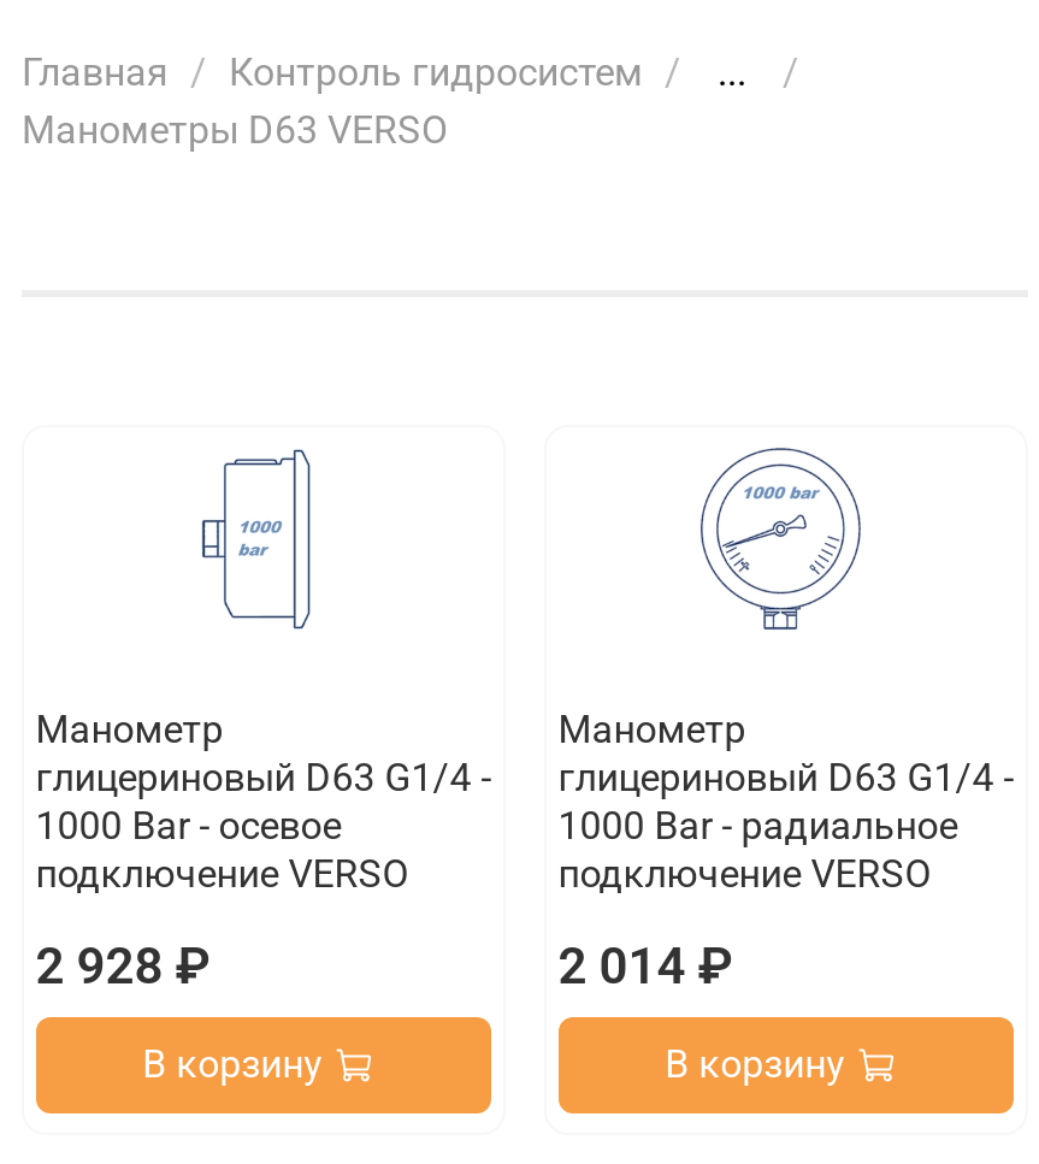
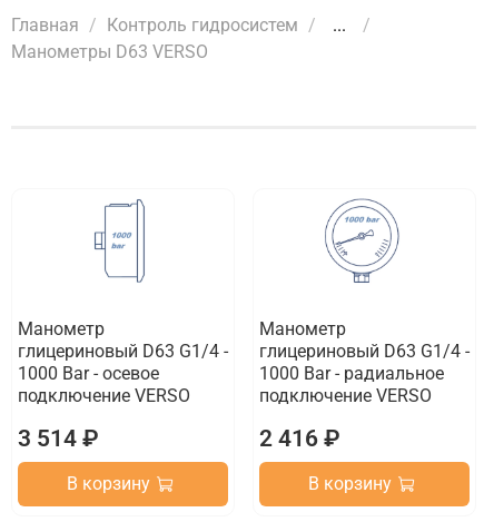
[36,937,211,995] 2 928 ₽ -> [18,425,99,452] 3 514 ₽
[558,937,734,995] 2 014 ₽ -> [259,425,340,452] 2 416 ₽

